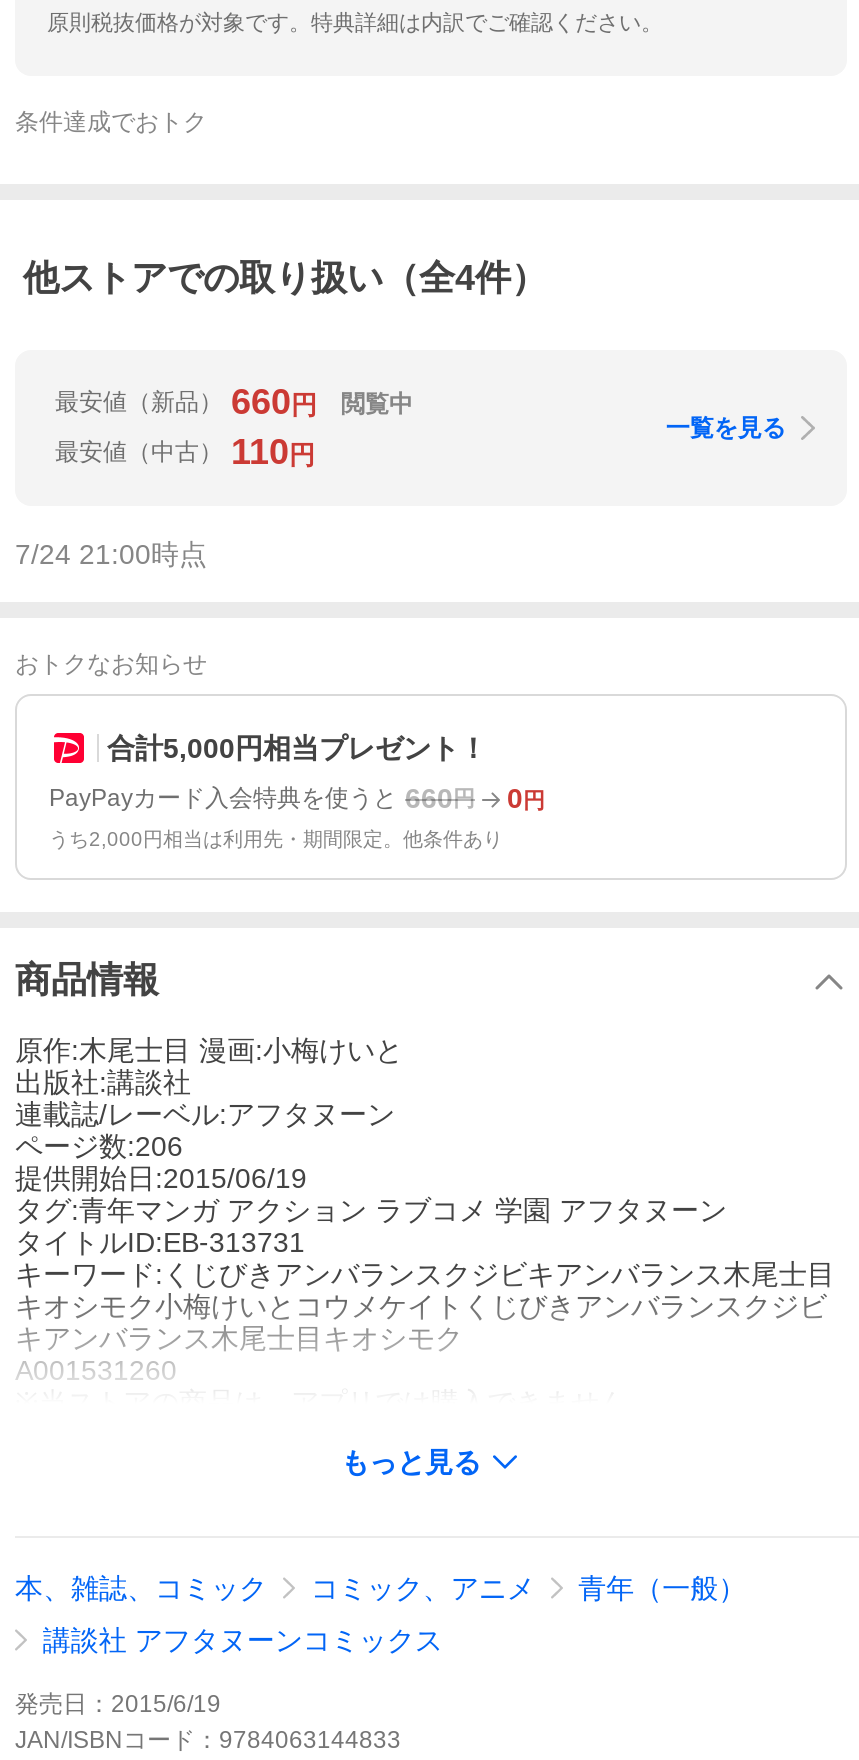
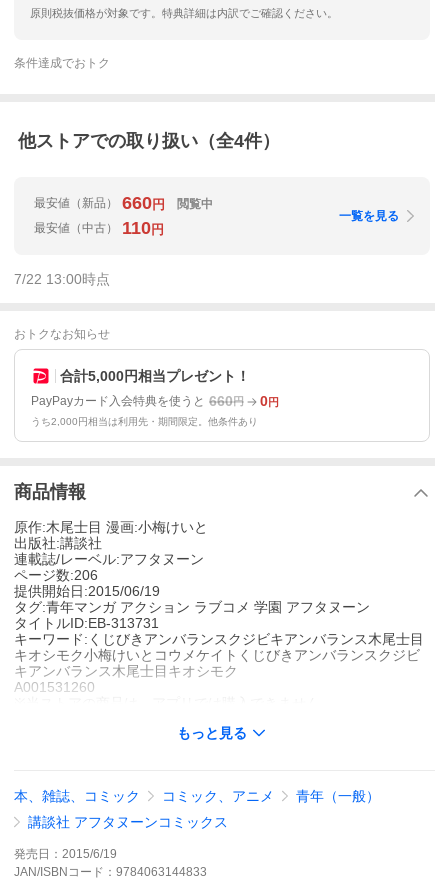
[15,538,207,570] 7/24 21:00時点 -> [14,271,110,287] 7/22 13:00時点

